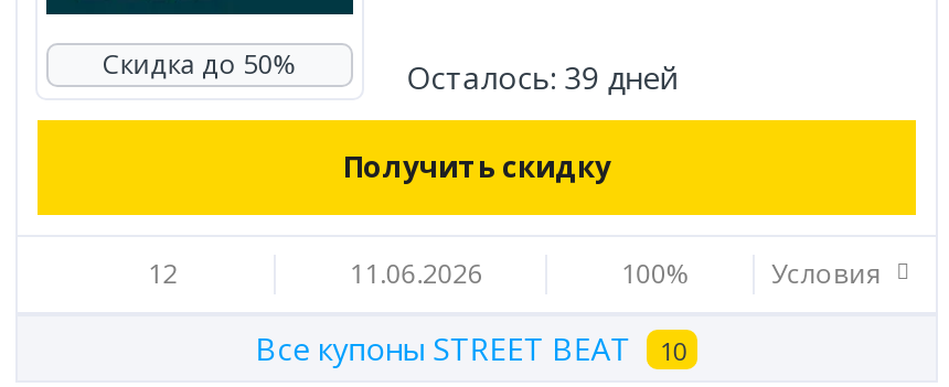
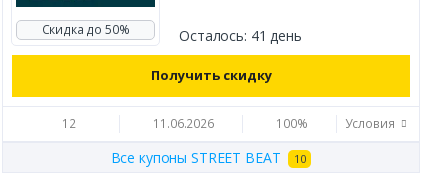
[407,56,677,98] Осталось: 39 дней -> [179,26,302,45] Осталось: 41 день

